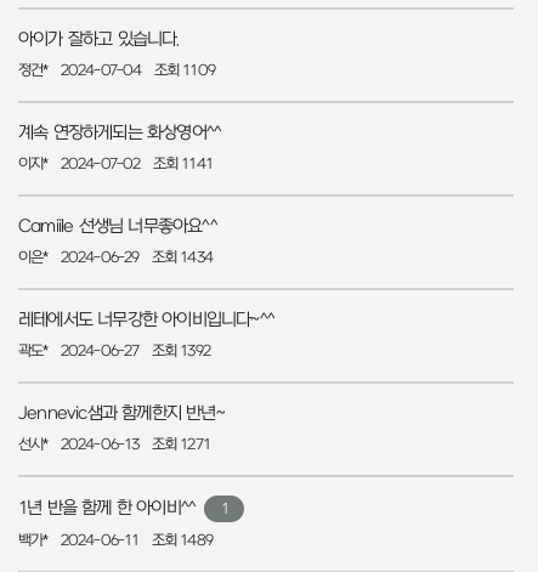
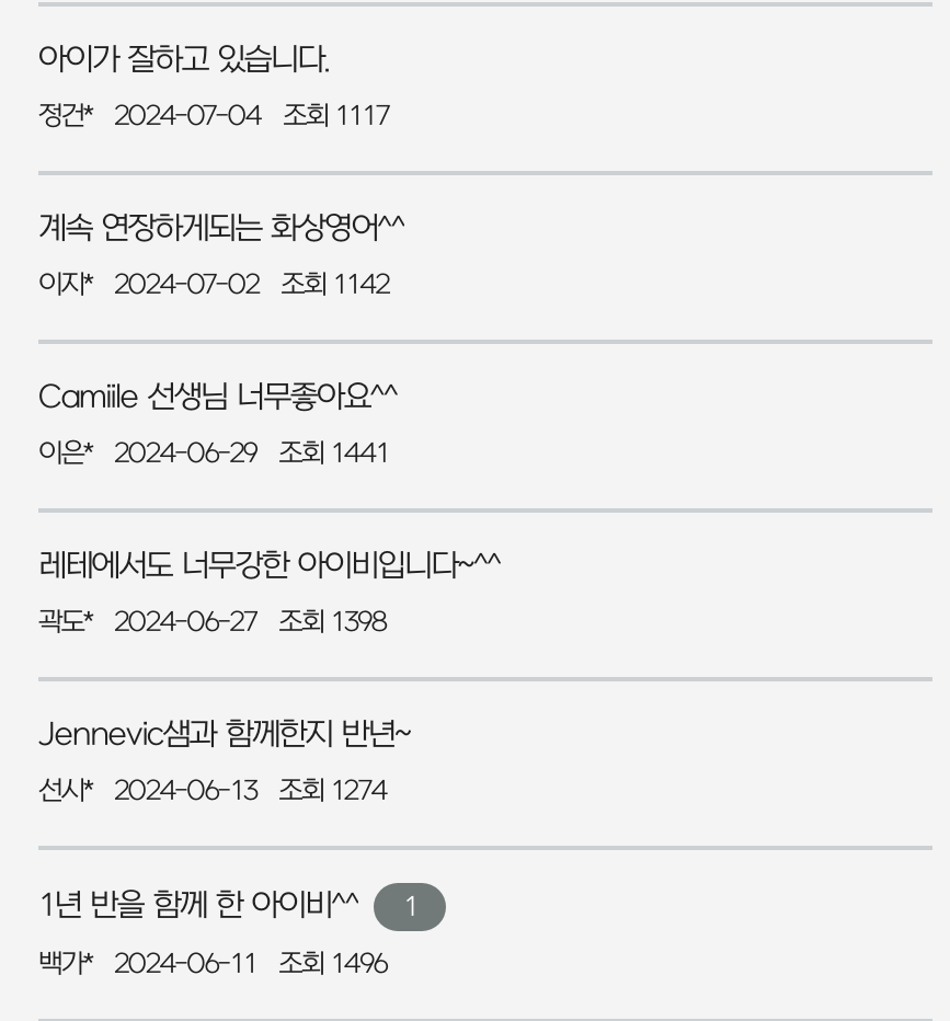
[154,62,215,79] 조회 1109 -> [283,100,389,131] 조회 1117
[153,155,213,172] 조회 1141 -> [281,269,389,300] 조회 1142
[151,249,213,266] 조회 1434 -> [279,438,389,468] 조회 1441
[18,342,210,359] 곽도* 2024-06-27 조회 1392 -> [38,606,387,637] 곽도* 2024-06-27 조회 1398
[151,436,210,453] 조회 1271 -> [279,775,387,806] 조회 1274
[18,532,213,549] 백가* 2024-06-11 조회 1489 -> [38,948,387,979] 백가* 2024-06-11 조회 1496

